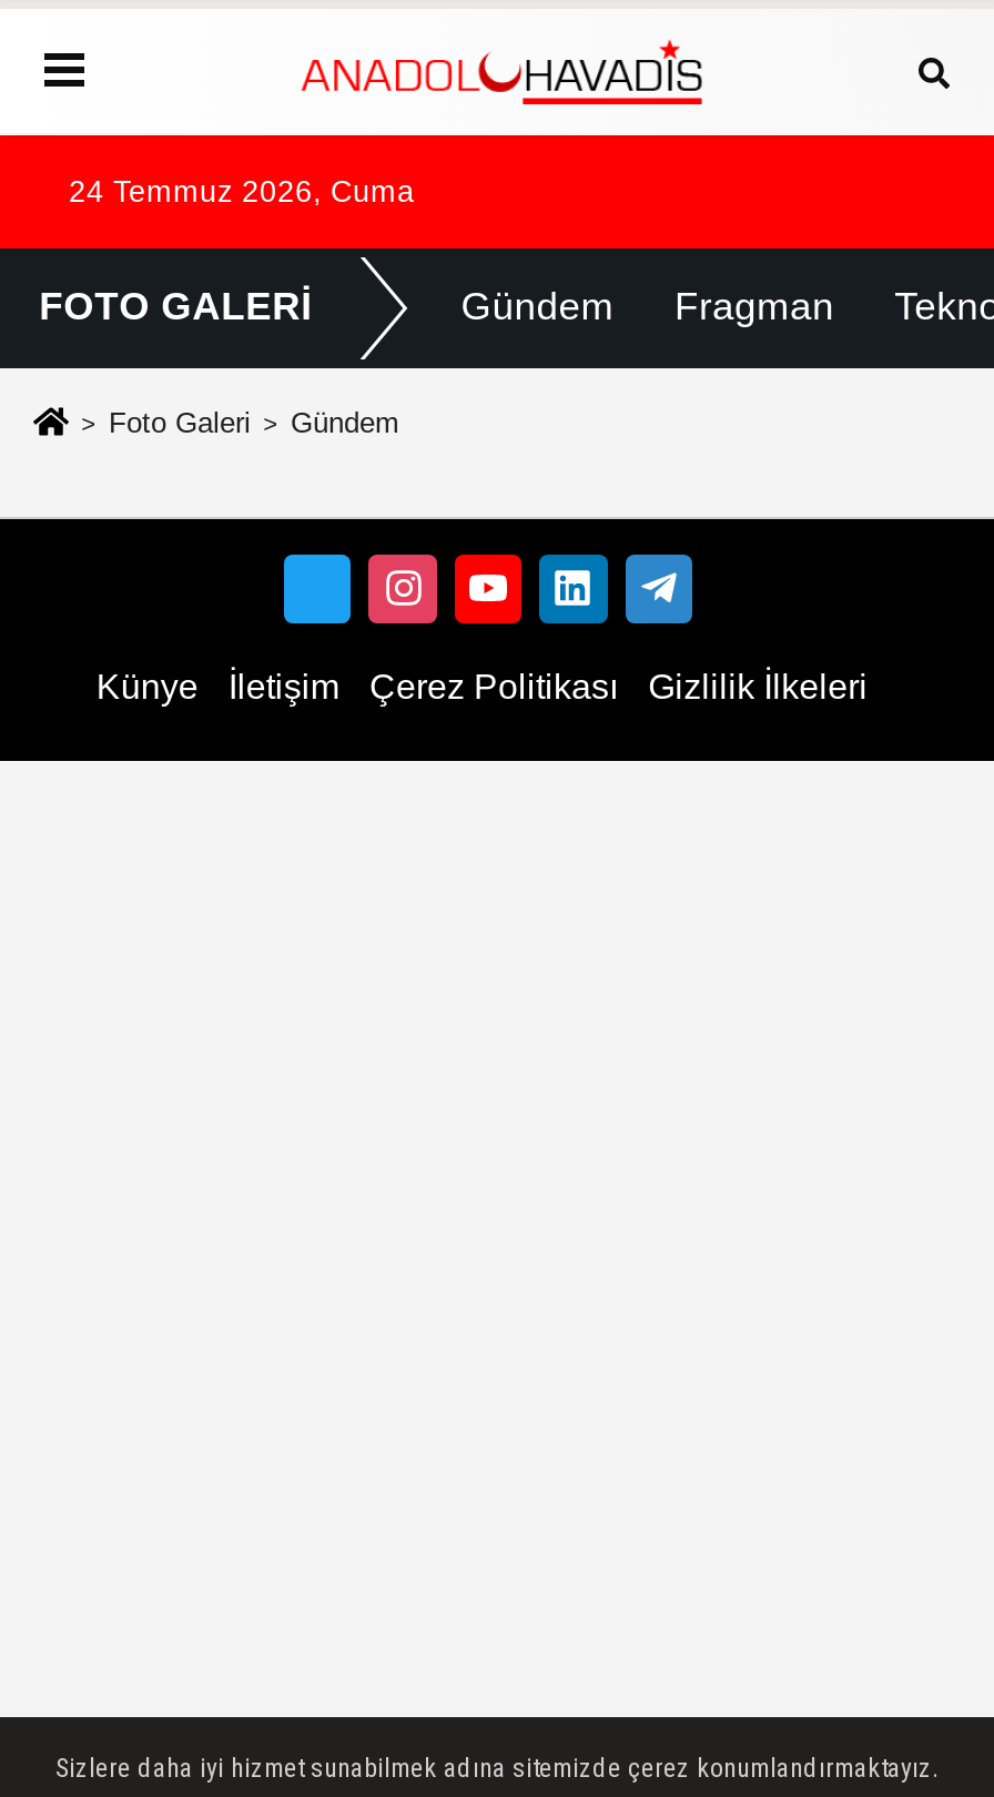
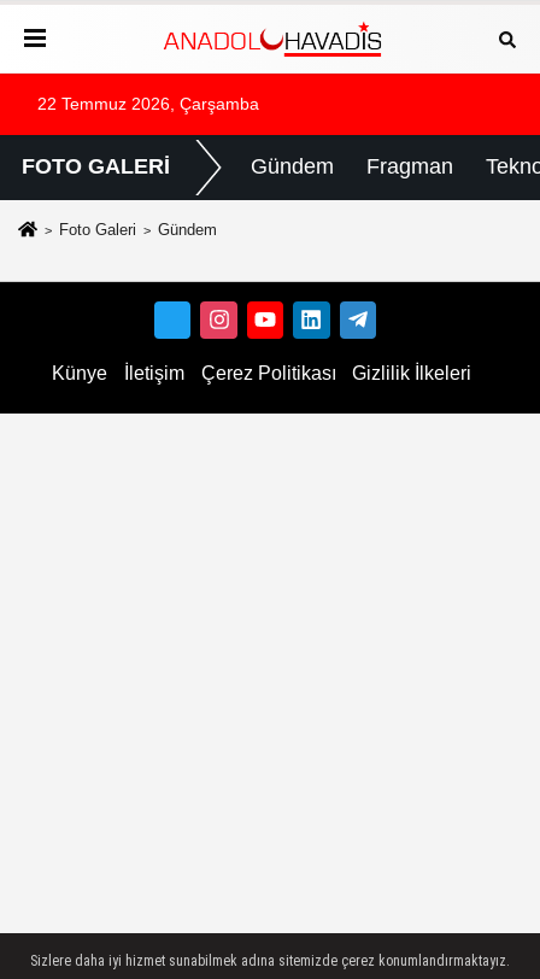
[69,175,415,209] 24 Temmuz 2026, Cuma -> [37,95,259,113] 22 Temmuz 2026, Çarşamba

